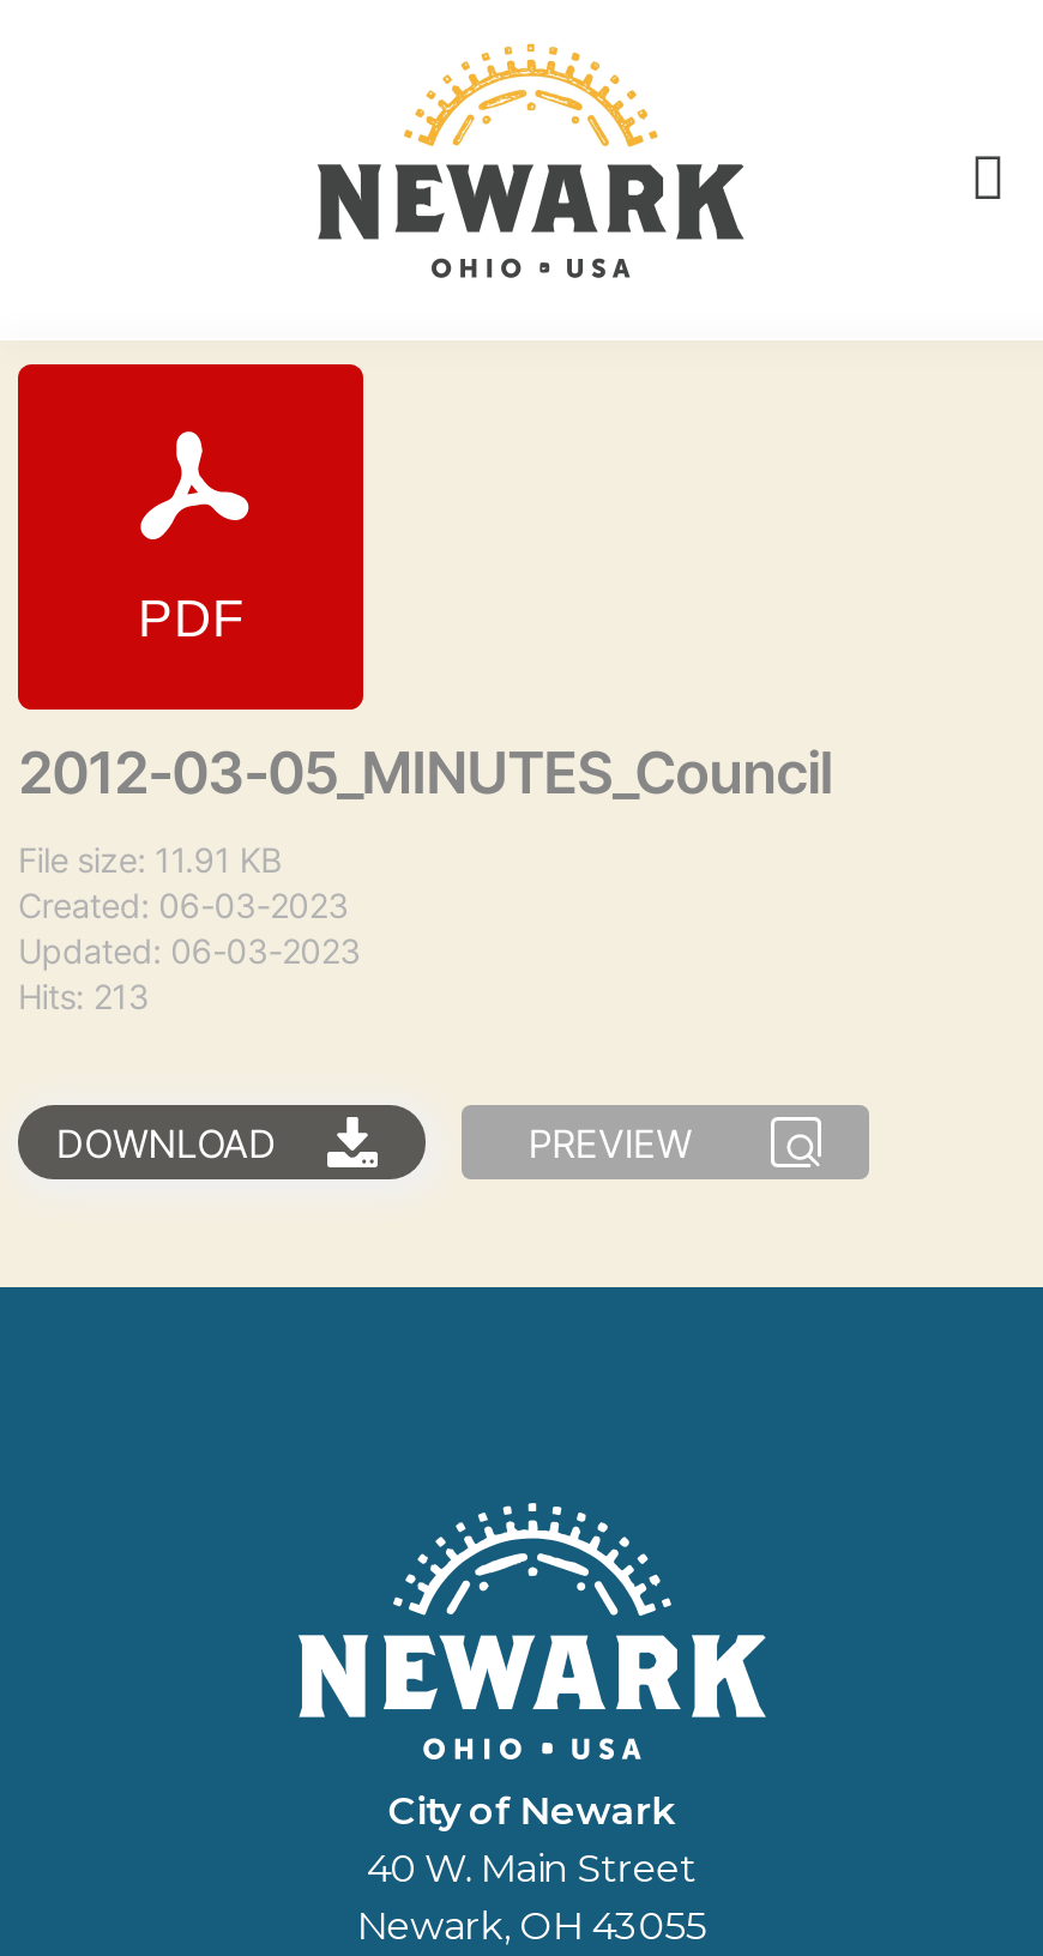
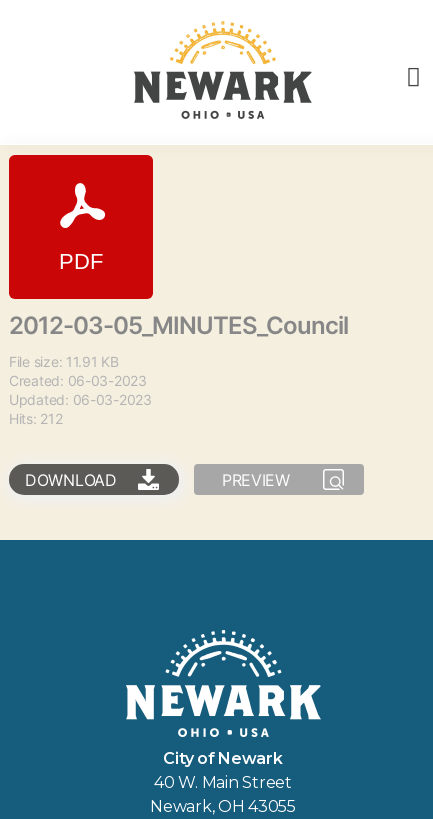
[18,976,149,1016] Hits: 213 -> [9,410,63,427] Hits: 212

